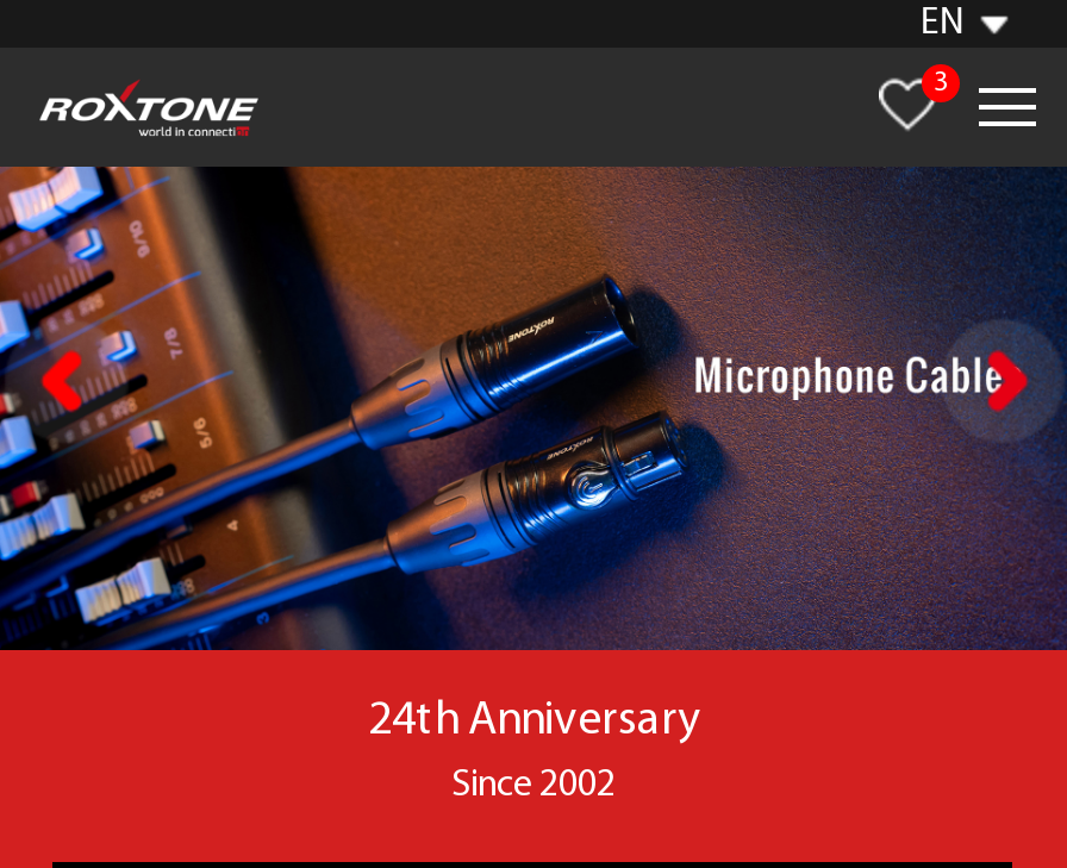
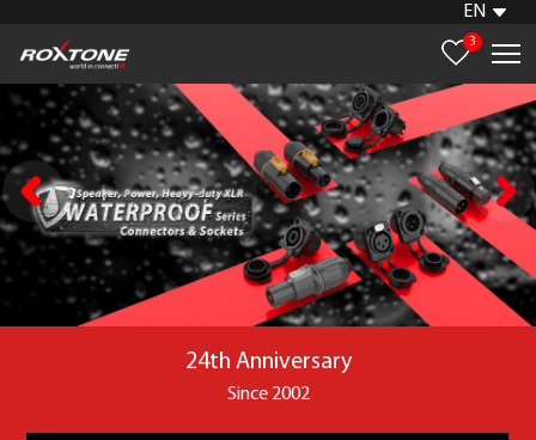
[7,164,1060,652] [image] -> [4,82,532,328] [image]

